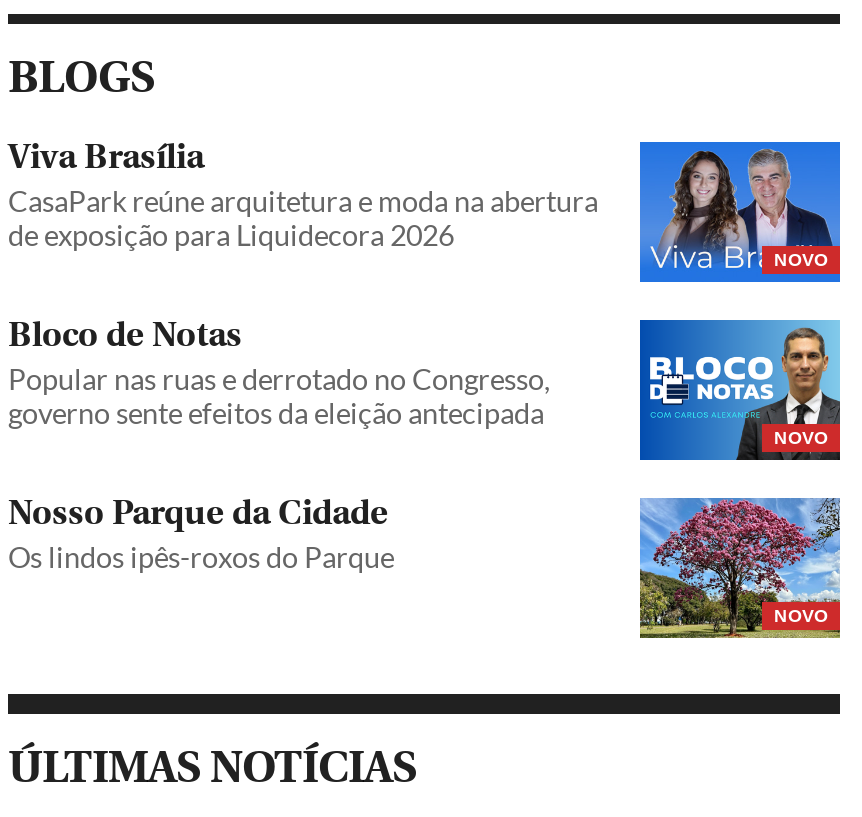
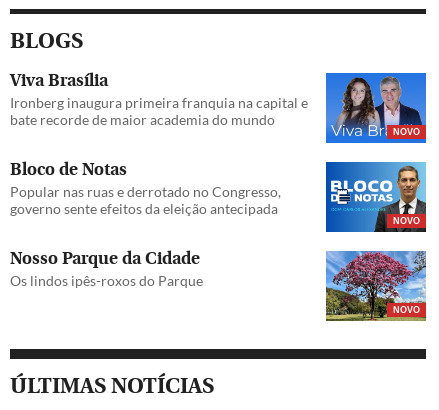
[8,184,598,252] CasaPark reúne arquitetura e moda na abertura | de exposição para Liquidecora 2026 -> [10,94,308,128] Ironberg inaugura primeira franquia na capital e | bate recorde de maior academia do mundo

